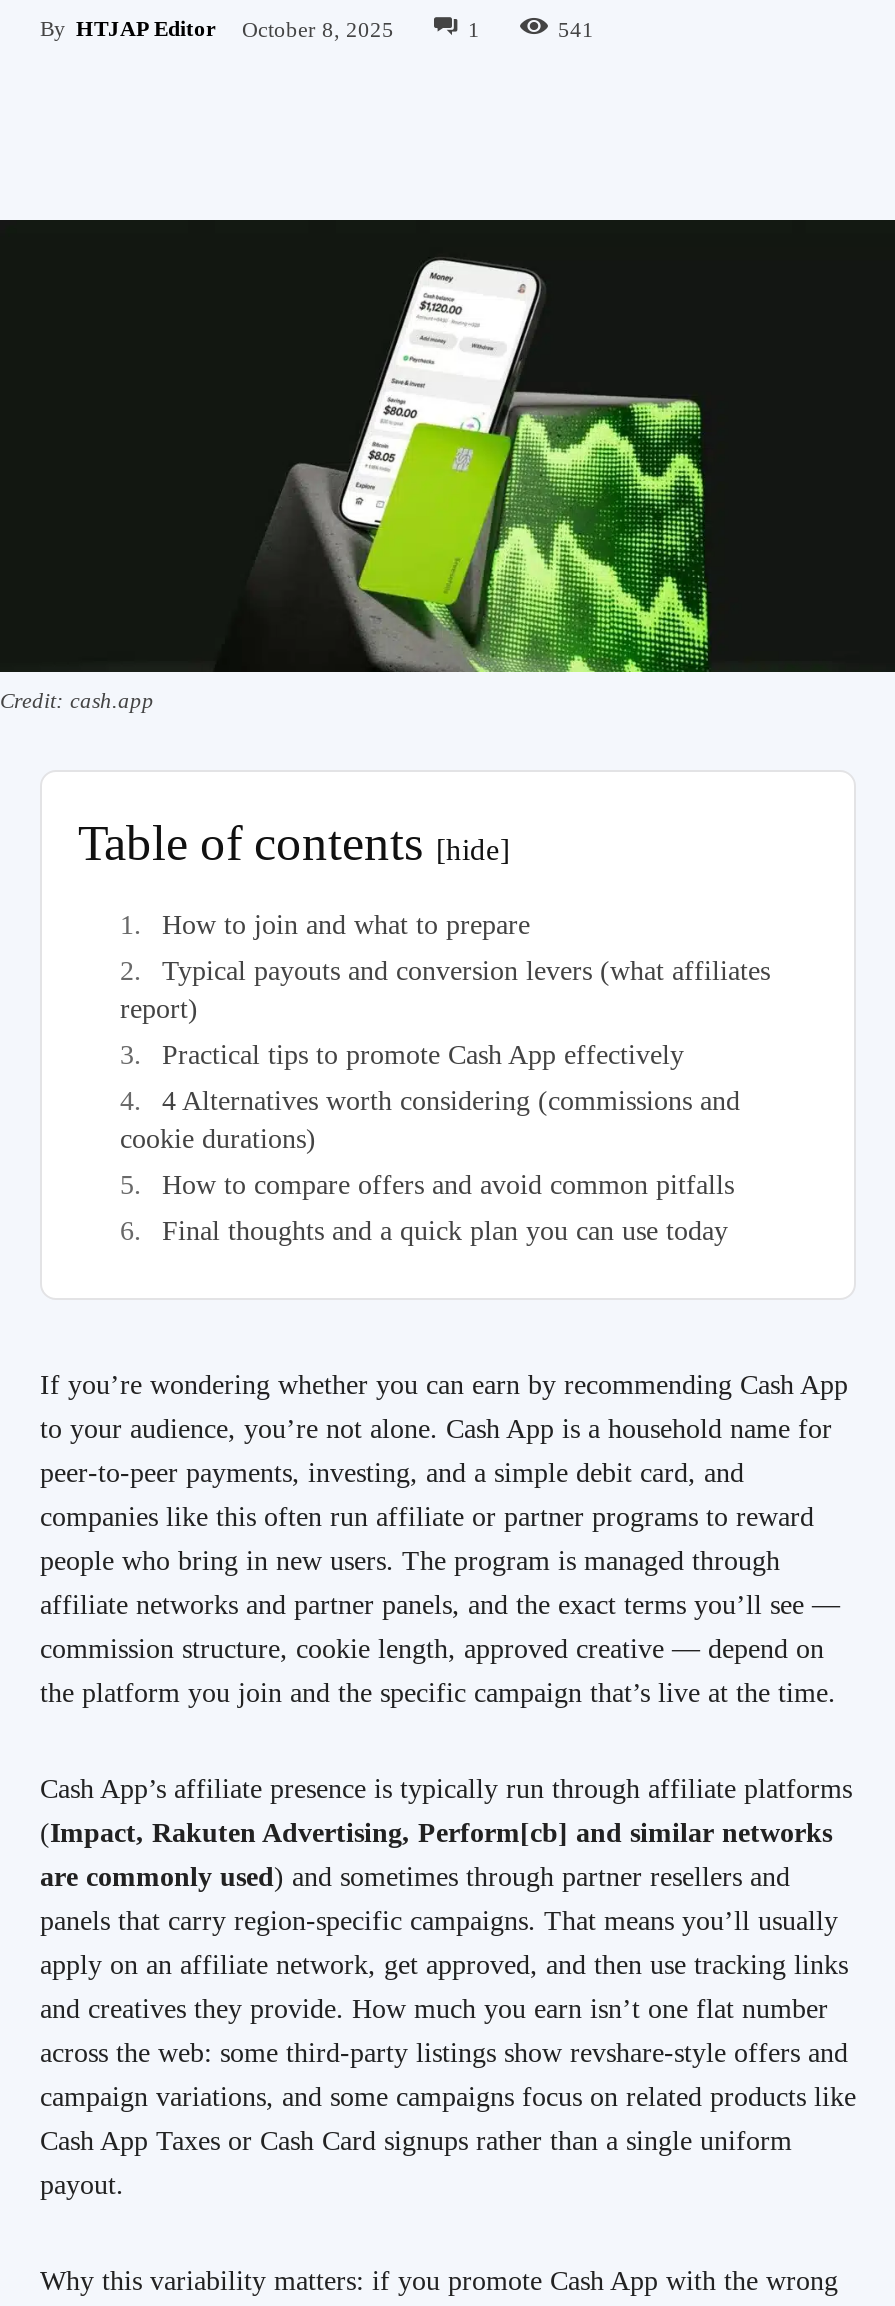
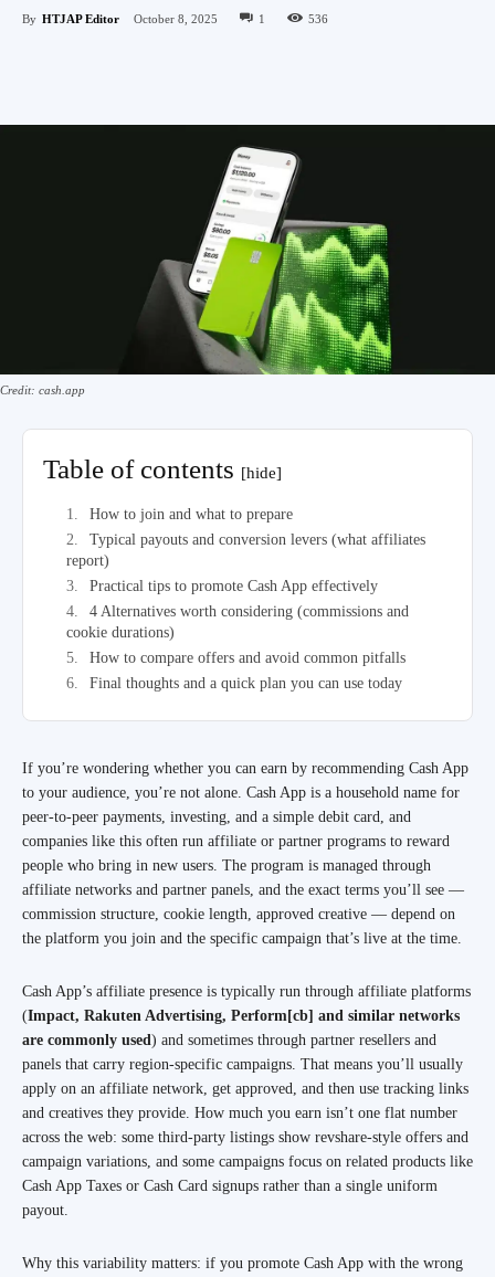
[558,17,594,41] 541 -> [308,13,328,26] 536

